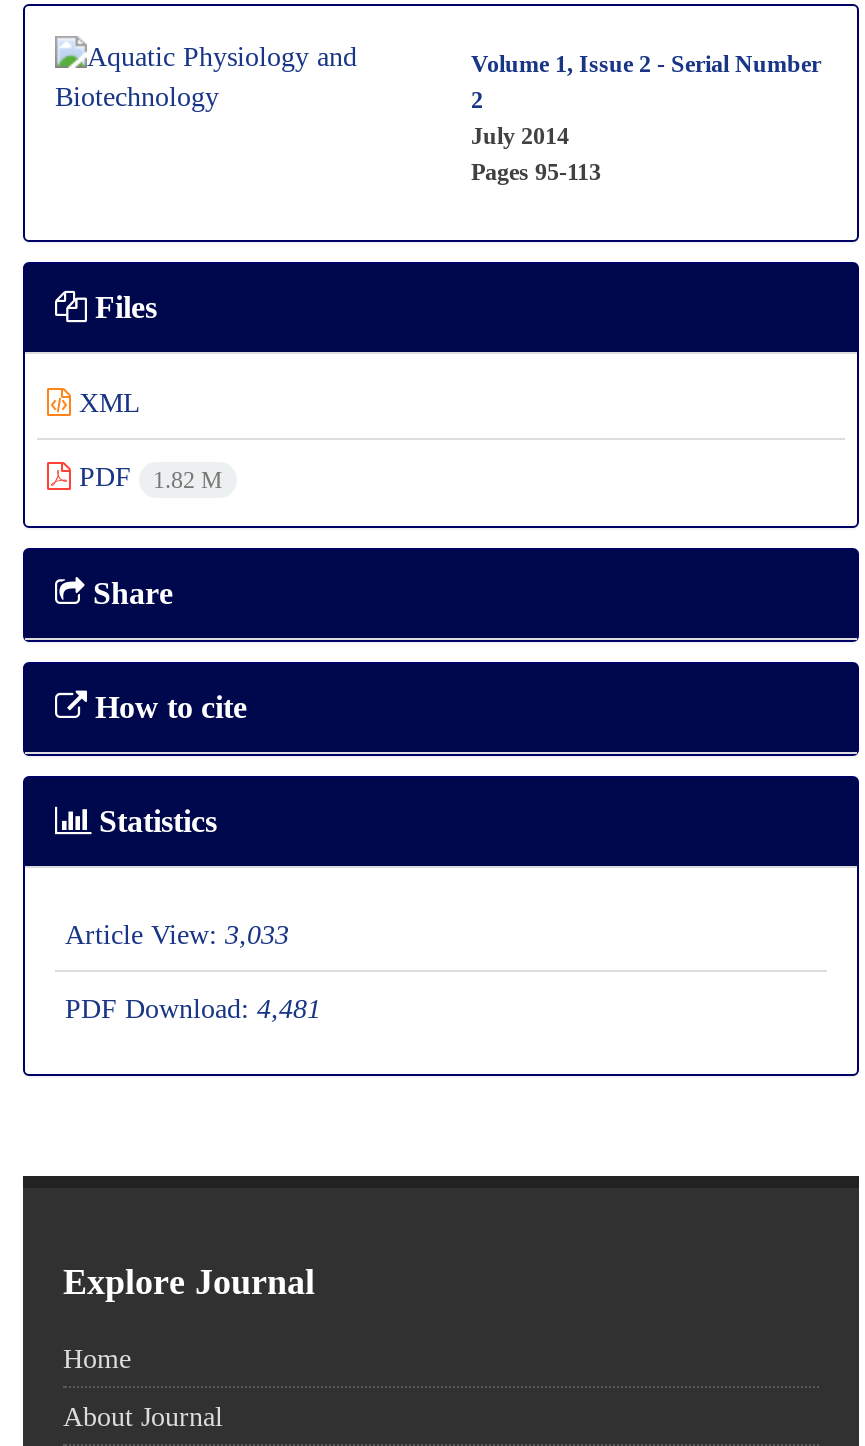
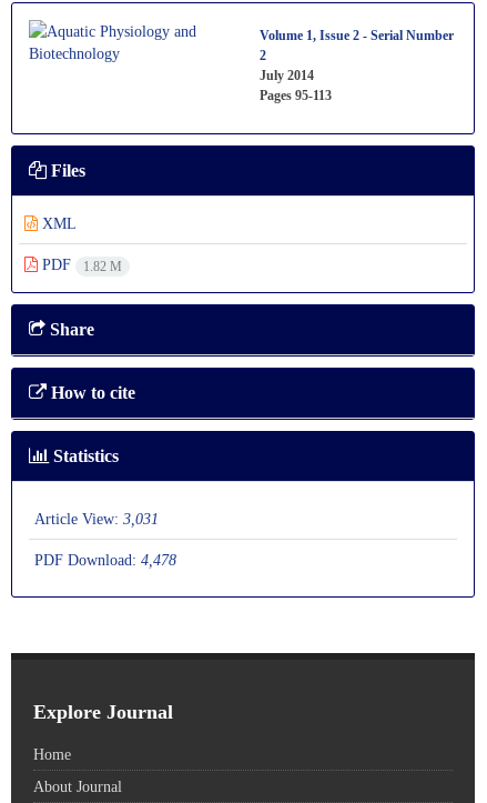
[65,918,289,950] Article View: 3,033 -> [34,510,159,527] Article View: 3,031
[65,992,321,1024] PDF Download: 4,481 -> [34,551,176,568] PDF Download: 4,478

